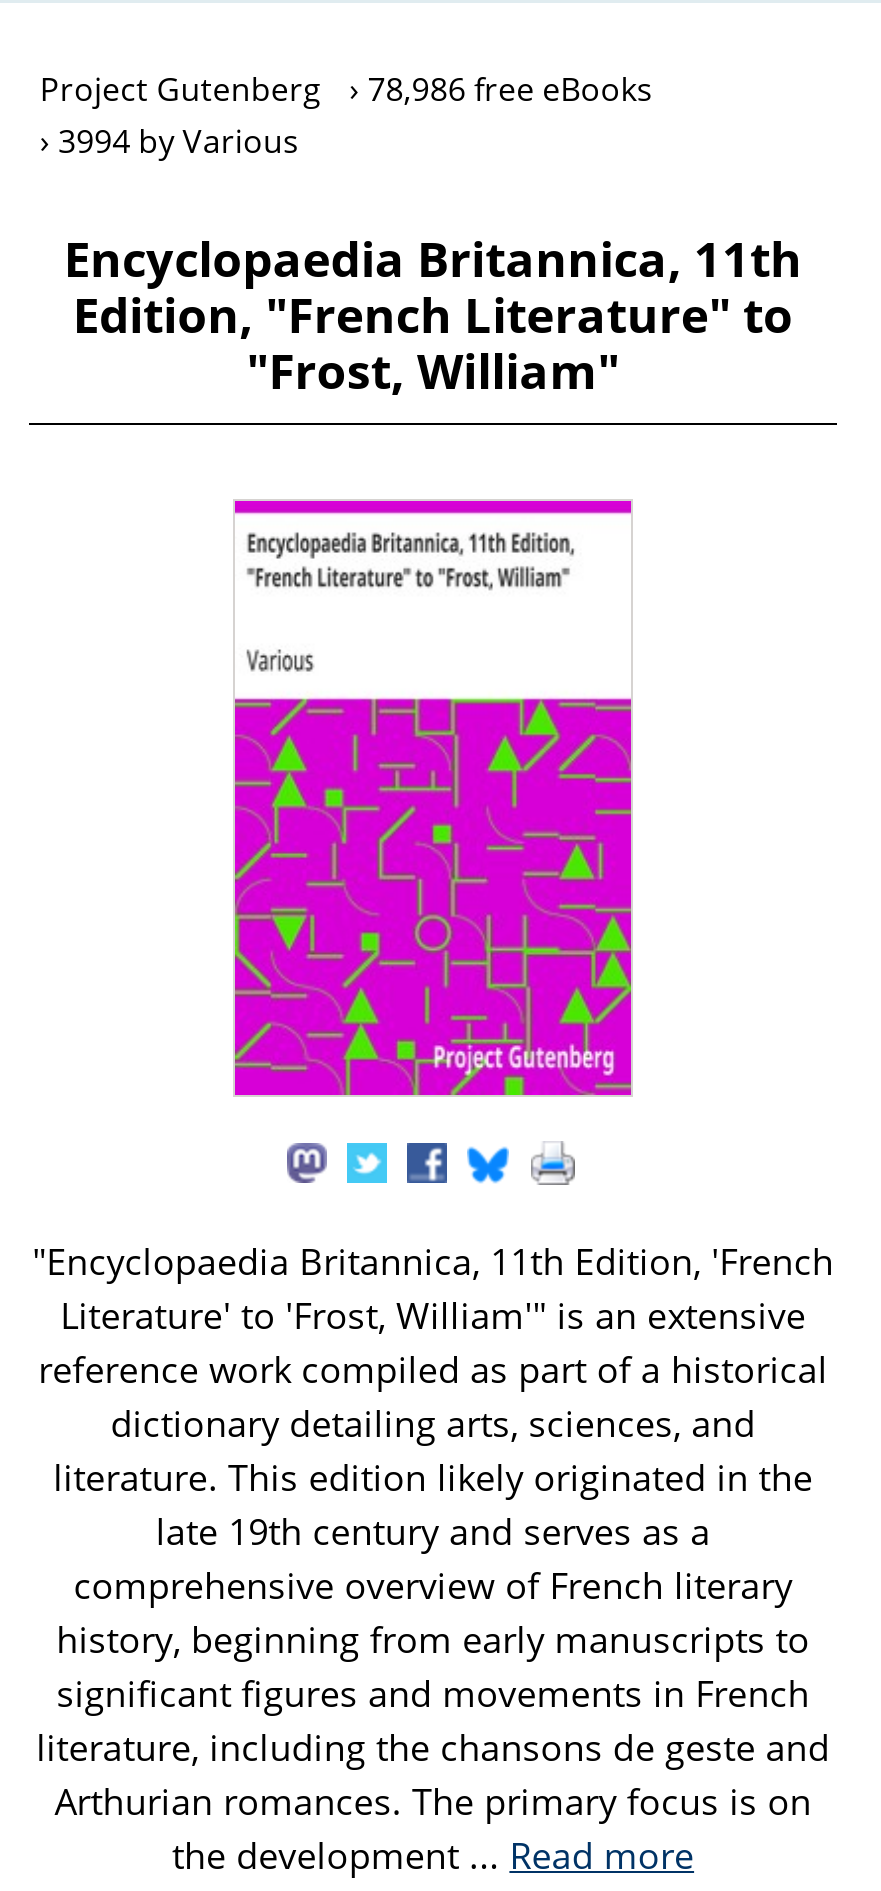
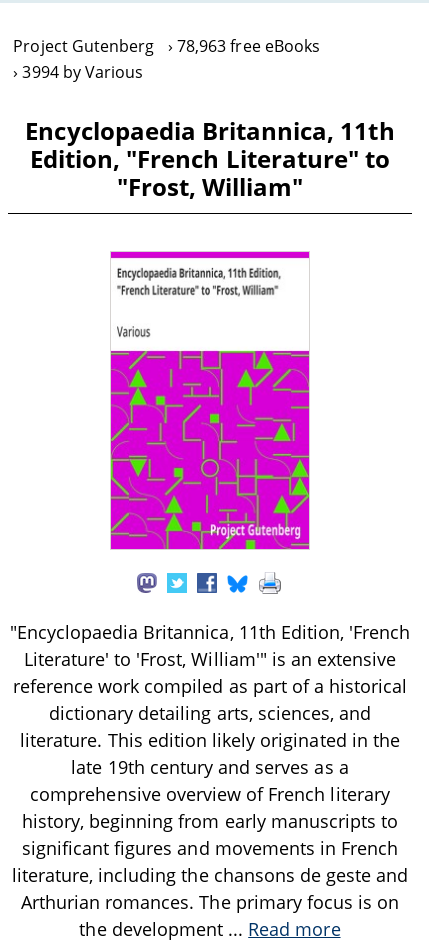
[40,67,653,111] Project Gutenberg 78,986 free eBooks -> [13,35,320,57] Project Gutenberg 78,963 free eBooks

